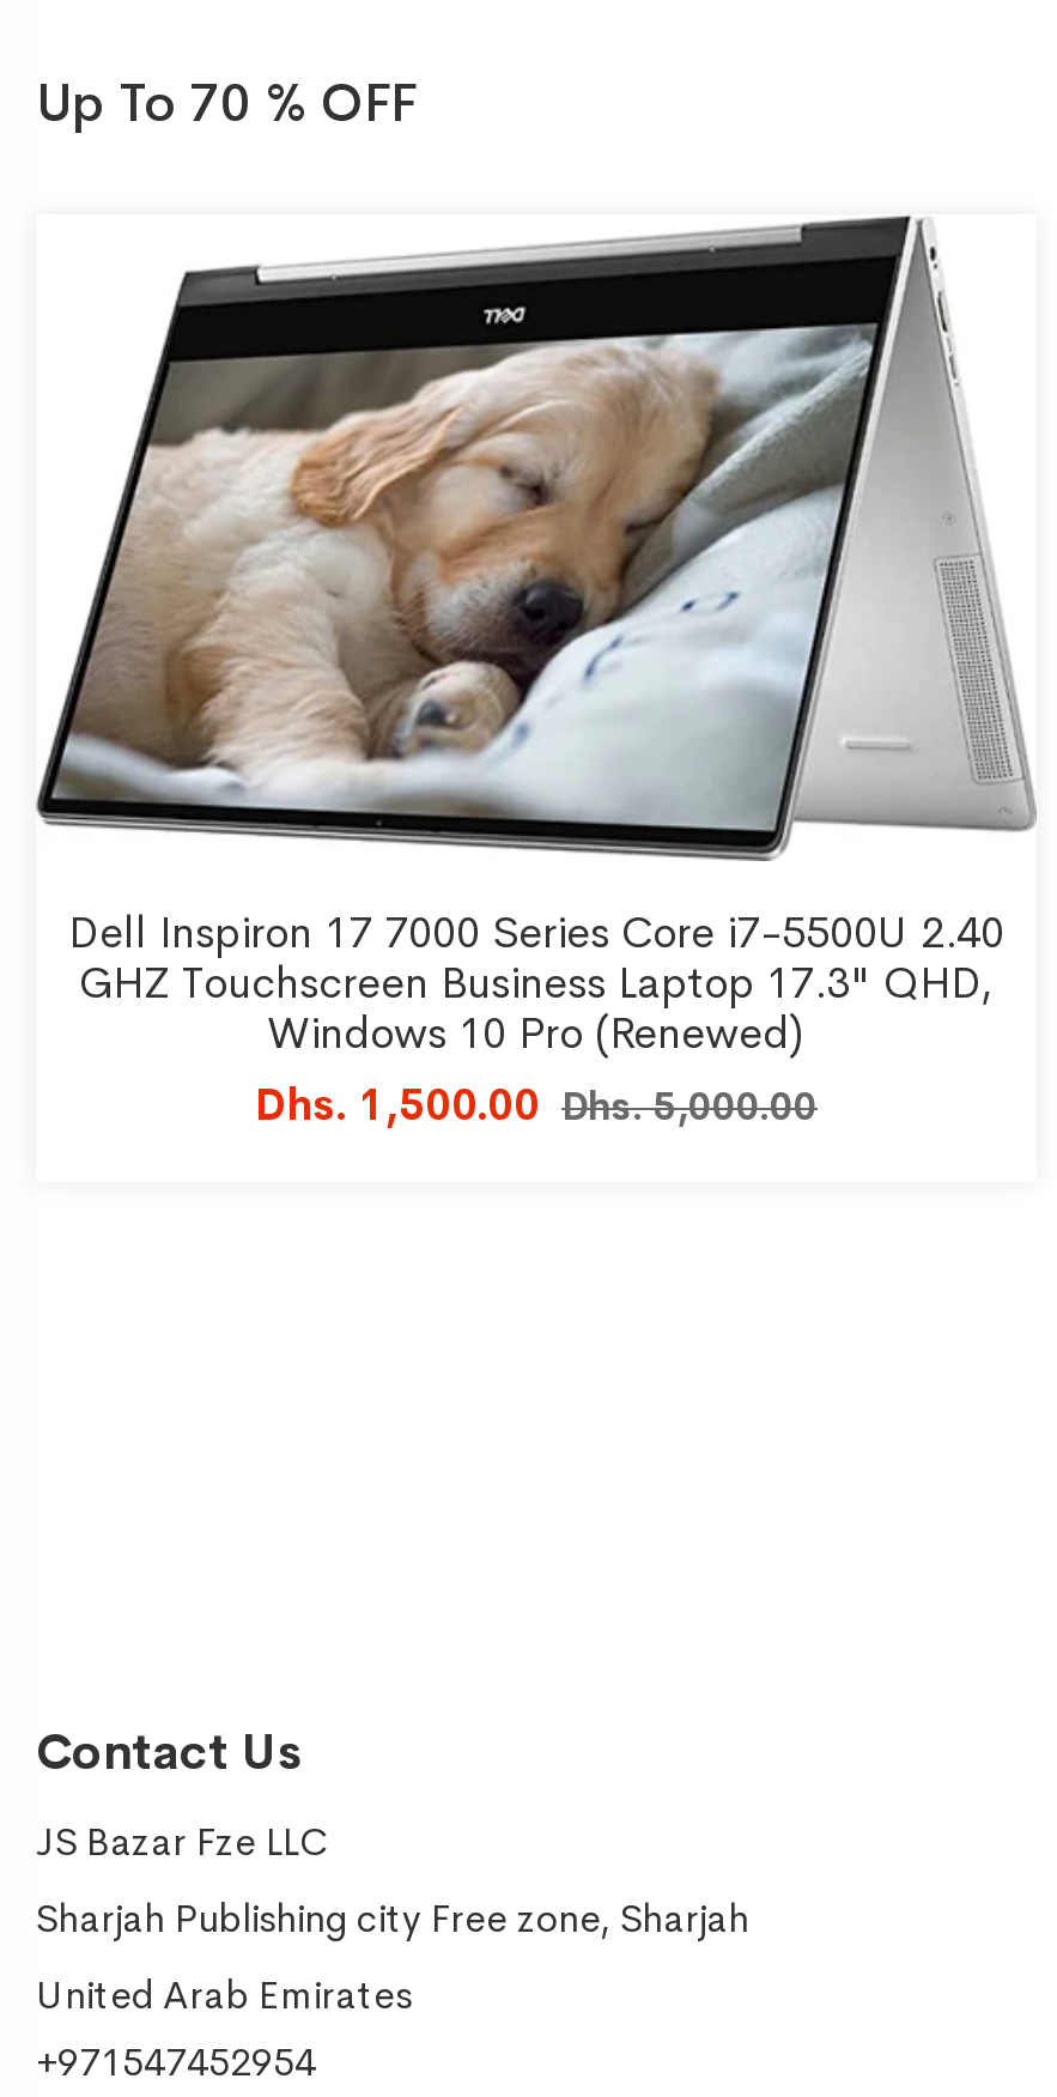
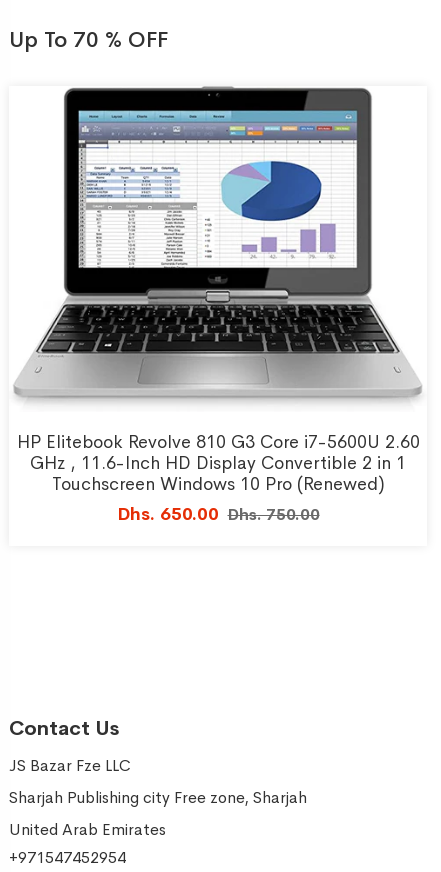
[34,214,1037,890] [image] -> [9,86,426,368] [image]
[68,908,1004,1133] Dell Inspiron 17 7000 Series Core i7-5500U 2.40 | GHZ Touchscreen Business Laptop 17.3" QHD, | Windows 10 Pro (Renewed) | Dhs. 1,500.00 Dhs. 5,000.00 -> [16,431,419,525] HP Elitebook Revolve 810 G3 Core i7-5600U 2.60 | GHz , 11.6-Inch HD Display Convertible 2 in 1 | Touchscreen Windows 10 Pro (Renewed) | Dhs. 650.00 Dhs. 750.00

